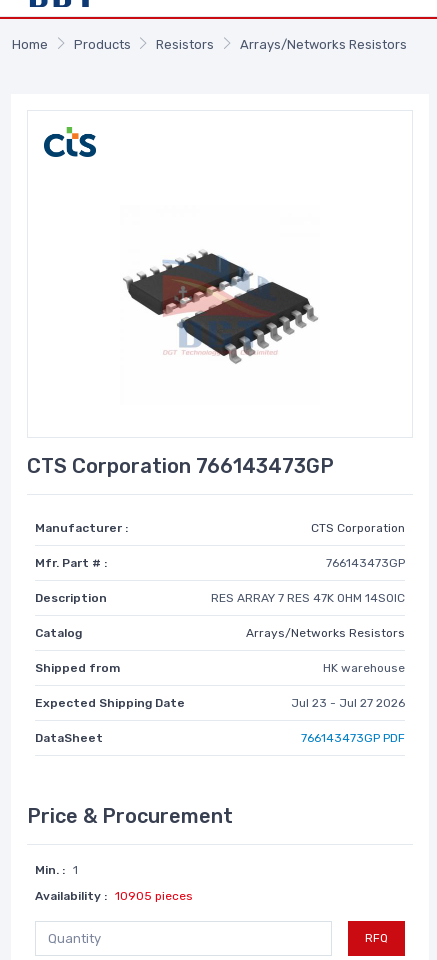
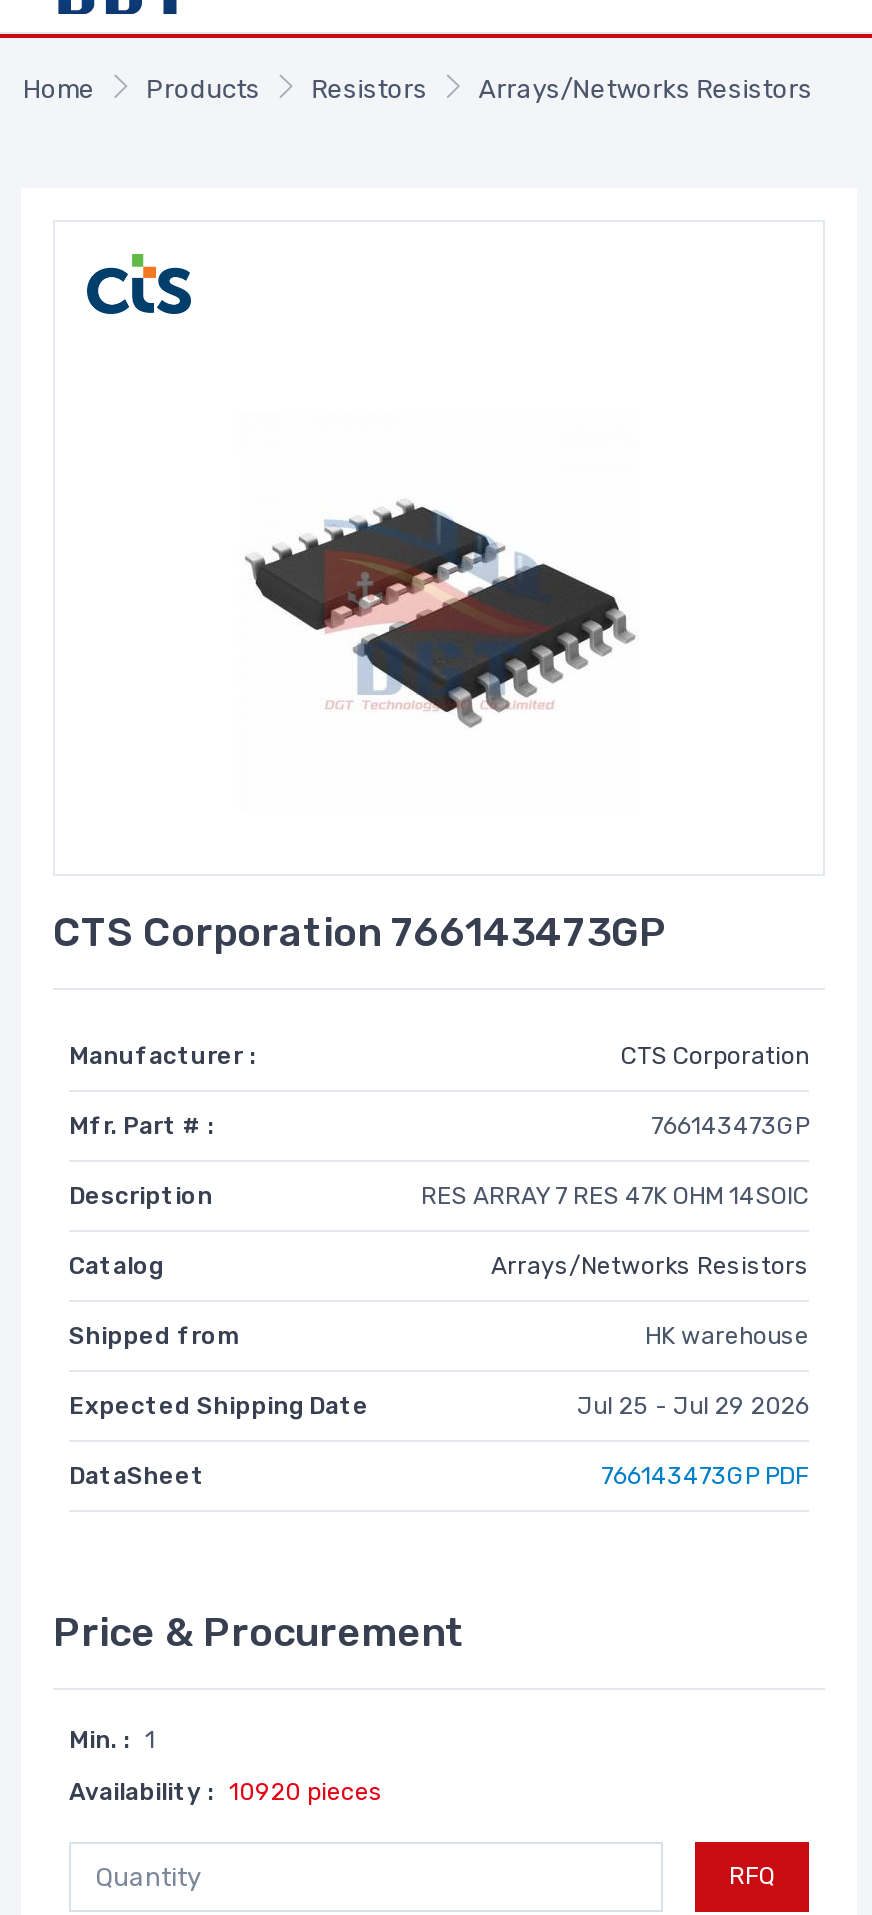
[291,695,405,709] Jul 23 - Jul 27 2026 -> [577,1391,809,1419] Jul 25 - Jul 29 2026
[35,888,193,902] Availability : 10905 pieces -> [69,1777,383,1805] Availability : 10920 pieces

